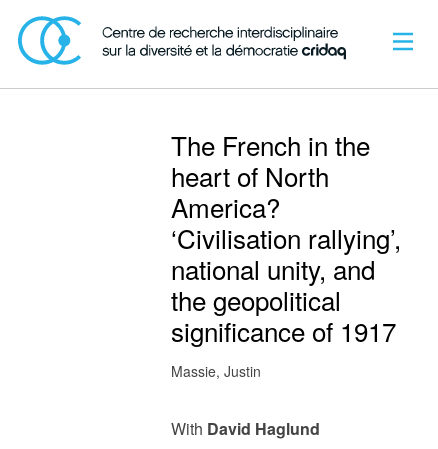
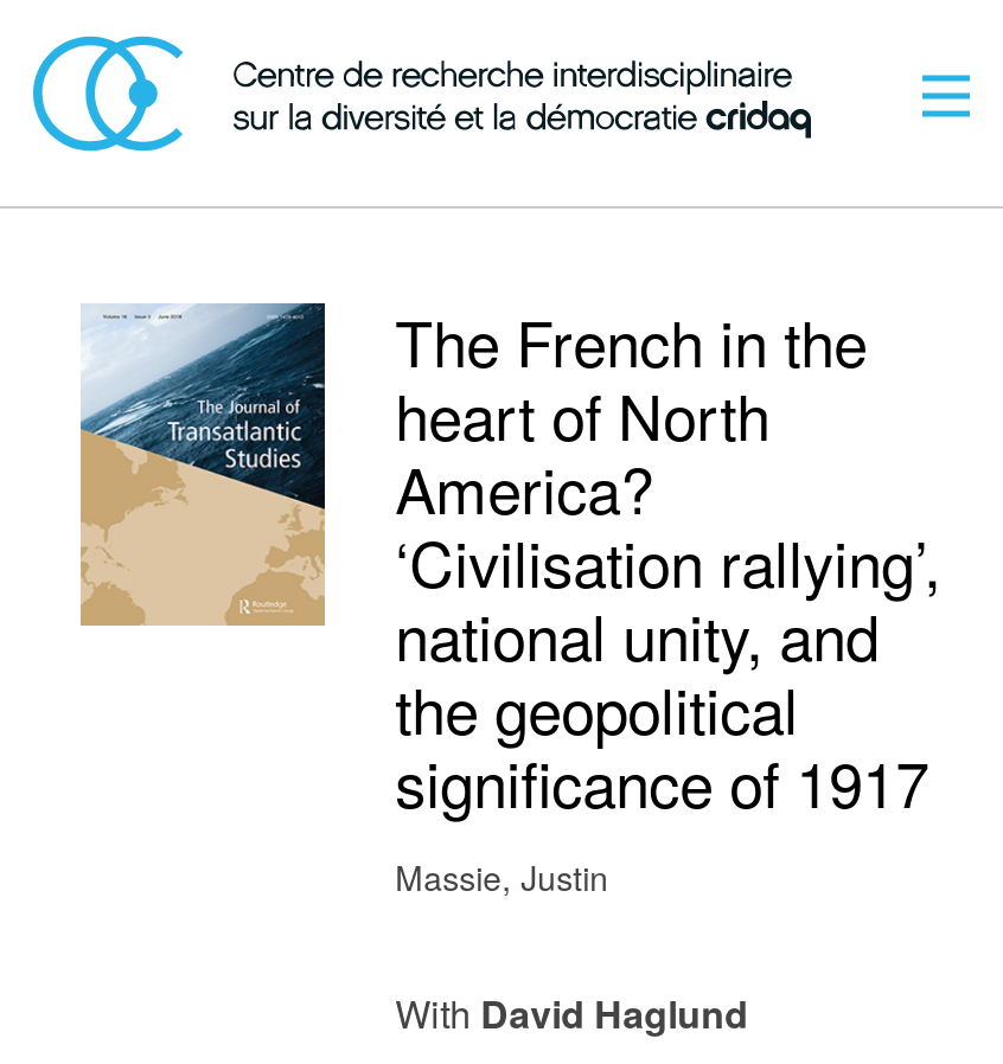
none -> [78,301,327,628] [image]

